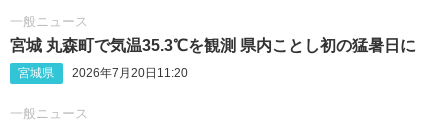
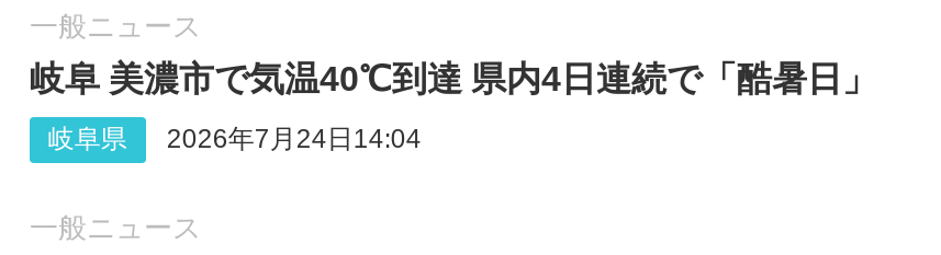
[10,37,416,54] 宮城 丸森町で気温35.3℃を観測 県内ことし初の猛暑日に -> [30,61,877,98] 岐阜 美濃市で気温40℃到達 県内4日連続で「酷暑日」
[18,66,54,80] 宮城県 -> [48,124,127,155] 岐阜県
[72,66,188,80] 2026年7月20日11:20 -> [167,124,421,155] 2026年7月24日14:04

